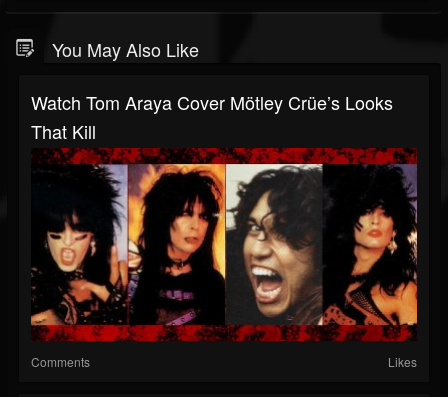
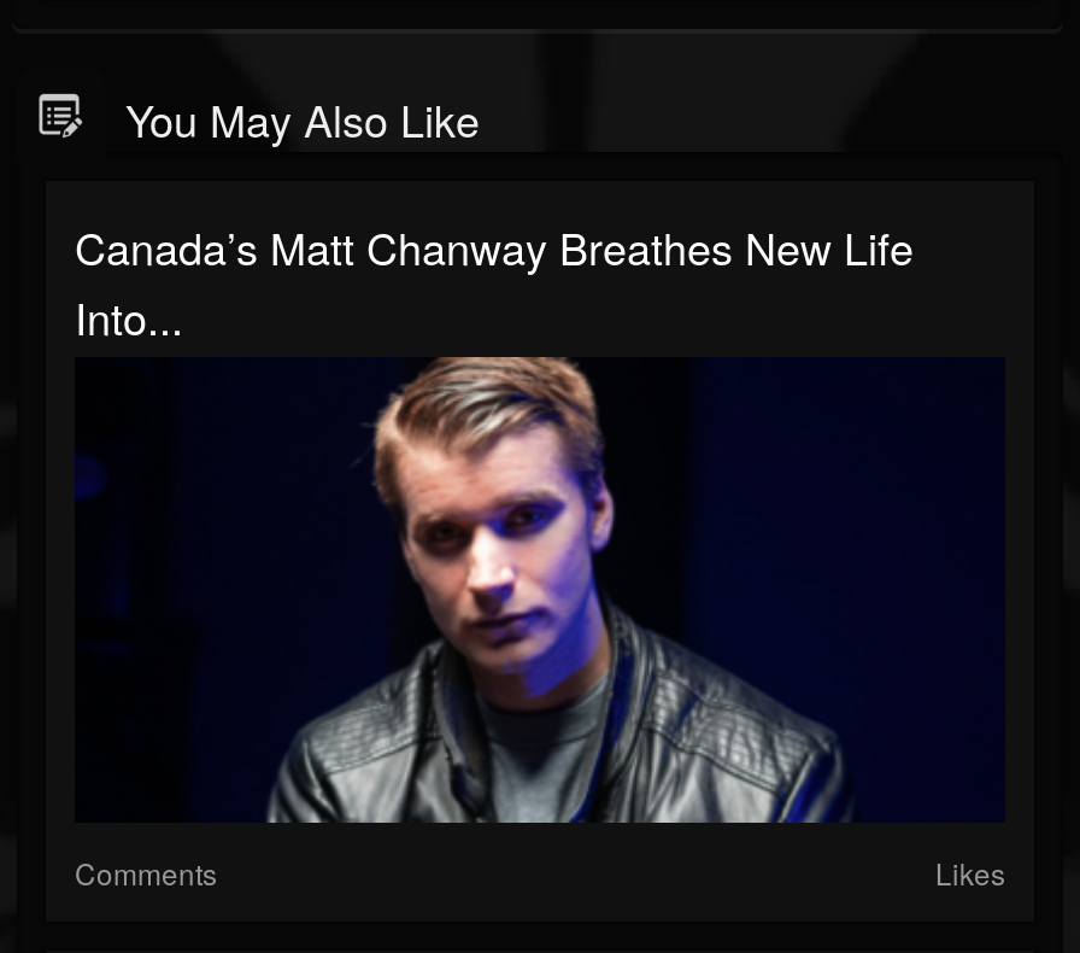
[31,89,393,144] Watch Tom Araya Cover Mötley Crüe’s Looks | That Kill -> [75,215,914,347] Canada’s Matt Chanway Breathes New Life | Into...
[30,147,418,342] [image] -> [75,355,1005,825] [image]

